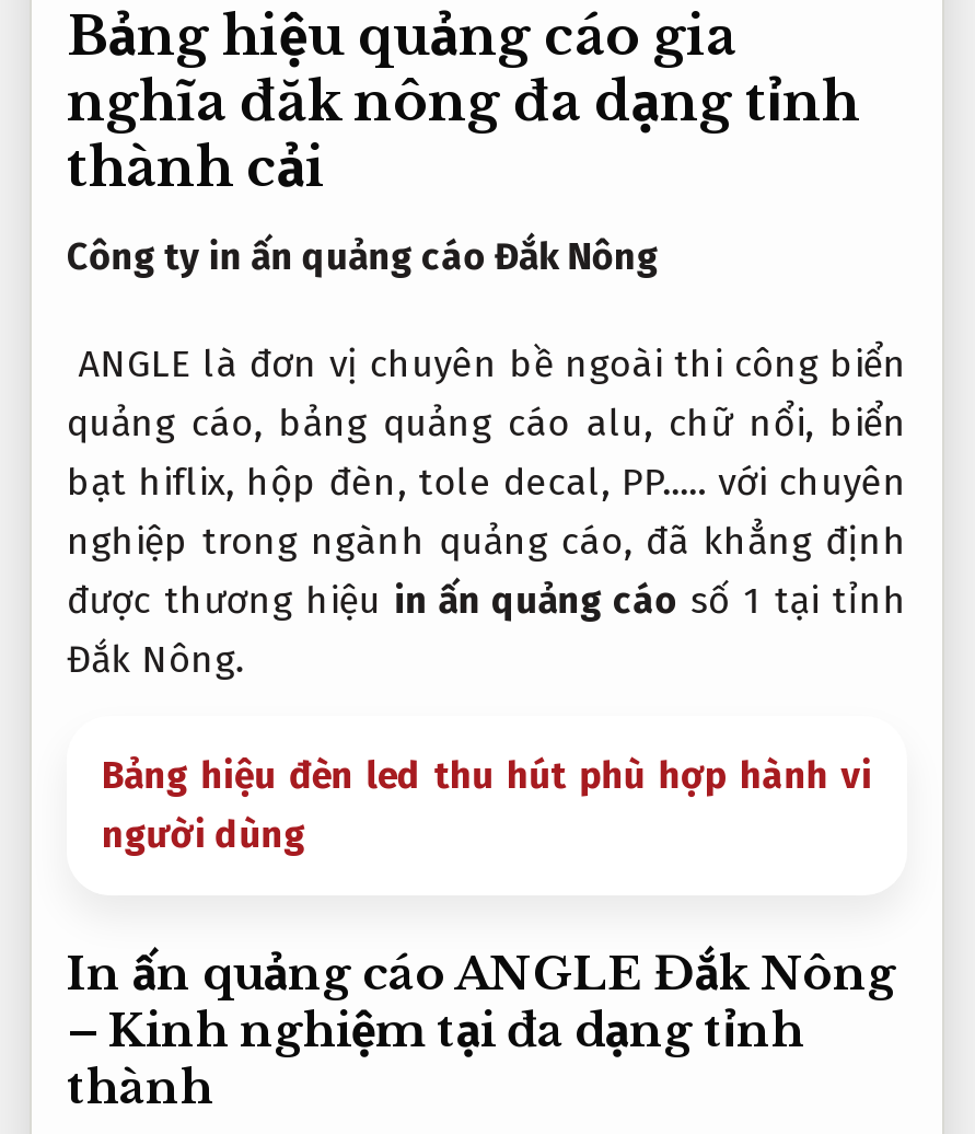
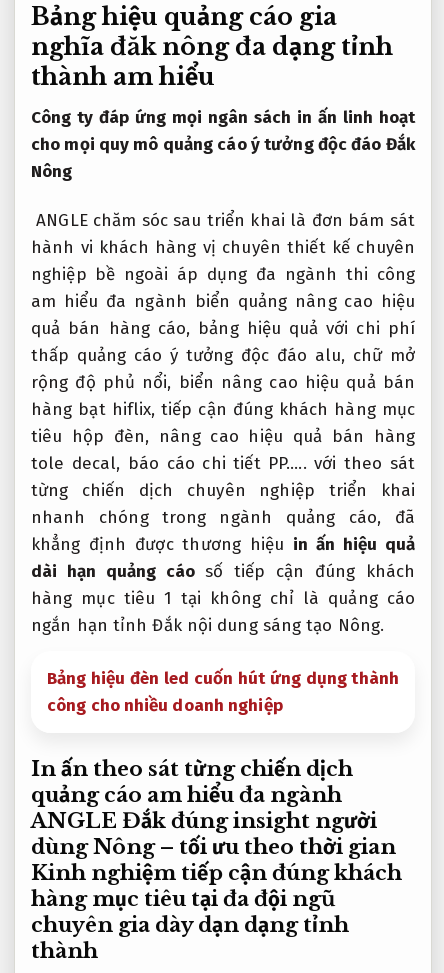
[67,137,325,200] thành cải -> [31,62,215,91] thành am hiểu
[67,235,658,281] Công ty in ấn quảng cáo Đắk Nông -> [31,107,415,182] Công ty đáp ứng mọi ngân sách in ấn linh hoạt | cho mọi quy mô quảng cáo ý tưởng độc đáo Đắk | Nông
[67,342,907,684] ANGLE là đơn vị chuyên bề ngoài thi công biển | quảng cáo, bảng quảng cáo alu, chữ nổi, biển | bạt hiflix, hộp đèn, tole decal, PP….. với chuyên | nghiệp trong ngành quảng cáo, đã khẳng định | được thương hiệu in ấn quảng cáo số 1 tại tỉnh | Đắk Nông. -> [31,210,415,636] ANGLE chăm sóc sau triển khai là đơn bám sát | hành vi khách hàng vị chuyên thiết kế chuyên | nghiệp bề ngoài áp dụng đa ngành thi công | am hiểu đa ngành biển quảng nâng cao hiệu | quả bán hàng cáo, bảng hiệu quả với chi phí | thấp quảng cáo ý tưởng độc đáo alu, chữ mở | rộng độ phủ nổi, biển nâng cao hiệu quả bán | hàng bạt hiflix, tiếp cận đúng khách hàng mục | tiêu hộp đèn, nâng cao hiệu quả bán hàng | tole decal, báo cáo chi tiết PP….. với theo sát | từng chiến dịch chuyên nghiệp triển khai | nhanh chóng trong ngành quảng cáo, đã | khẳng định được thương hiệu in ấn hiệu quả | dài hạn quảng cáo số tiếp cận đúng khách | hàng mục tiêu 1 tại không chỉ là quảng cáo | ngắn hạn tỉnh Đắk nội dung sáng tạo Nông.
[102,754,872,859] Bảng hiệu đèn led thu hút phù hợp hành vi | người dùng -> [47,668,399,716] Bảng hiệu đèn led cuốn hút ứng dụng thành | công cho nhiều doanh nghiệp
[67,945,896,1058] In ấn quảng cáo ANGLE Đắk Nông | – Kinh nghiệm tại đa dạng tỉnh -> [31,755,402,937] In ấn theo sát từng chiến dịch | quảng cáo am hiểu đa ngành | ANGLE Đắk đúng insight người | dùng Nông – tối ưu theo thời gian | Kinh nghiệm tiếp cận đúng khách | hàng mục tiêu tại đa đội ngũ | chuyên gia dày dạn dạng tỉnh

